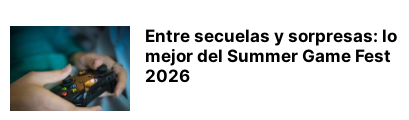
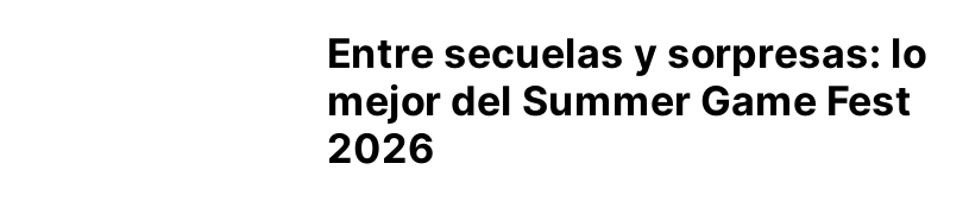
[9,25,131,112] [image] -> none

